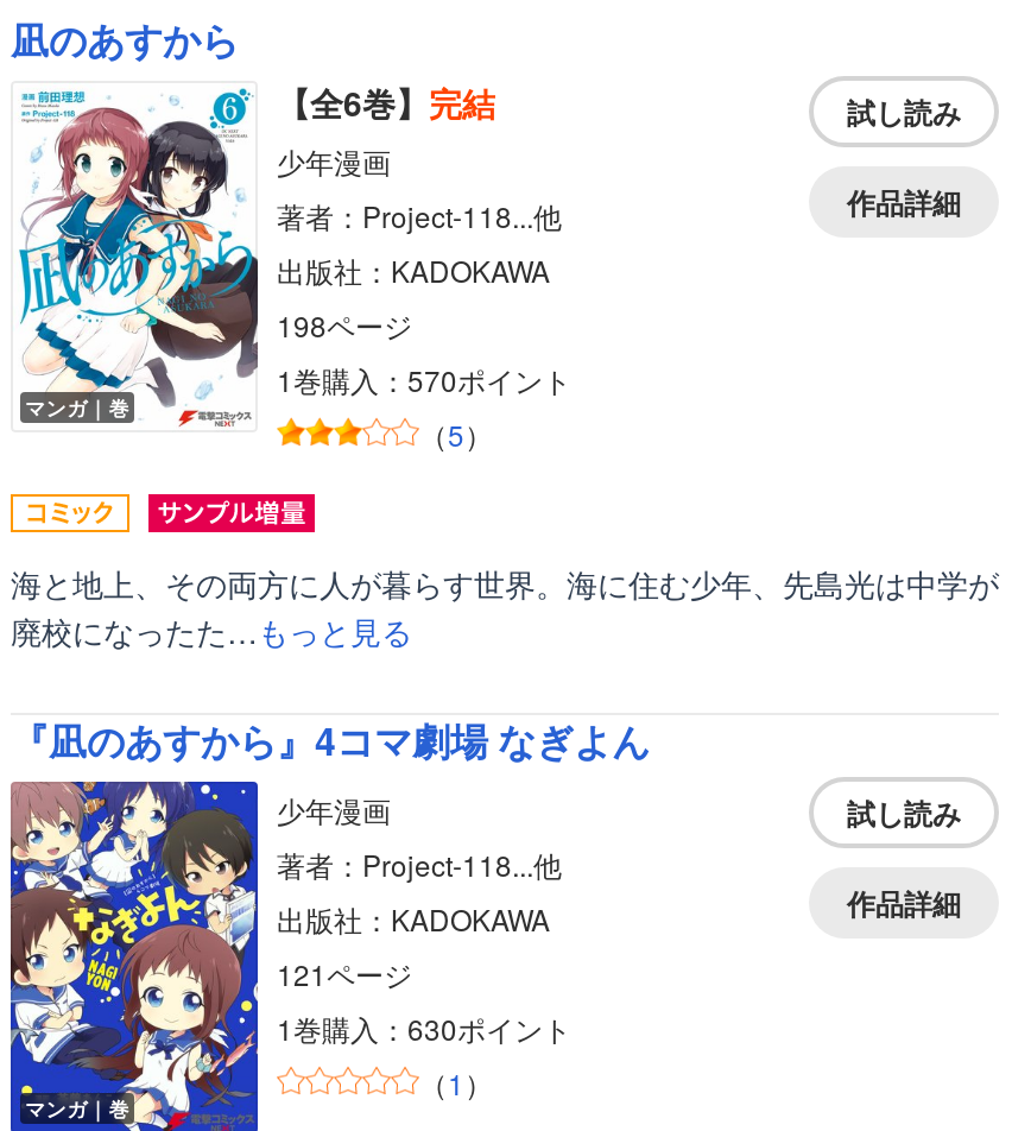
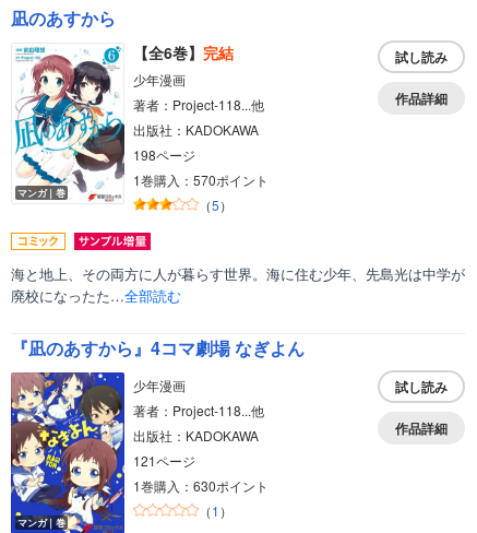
[11,608,412,653] 廃校になったた…もっと見る -> [11,285,181,306] 廃校になったた…全部読む

